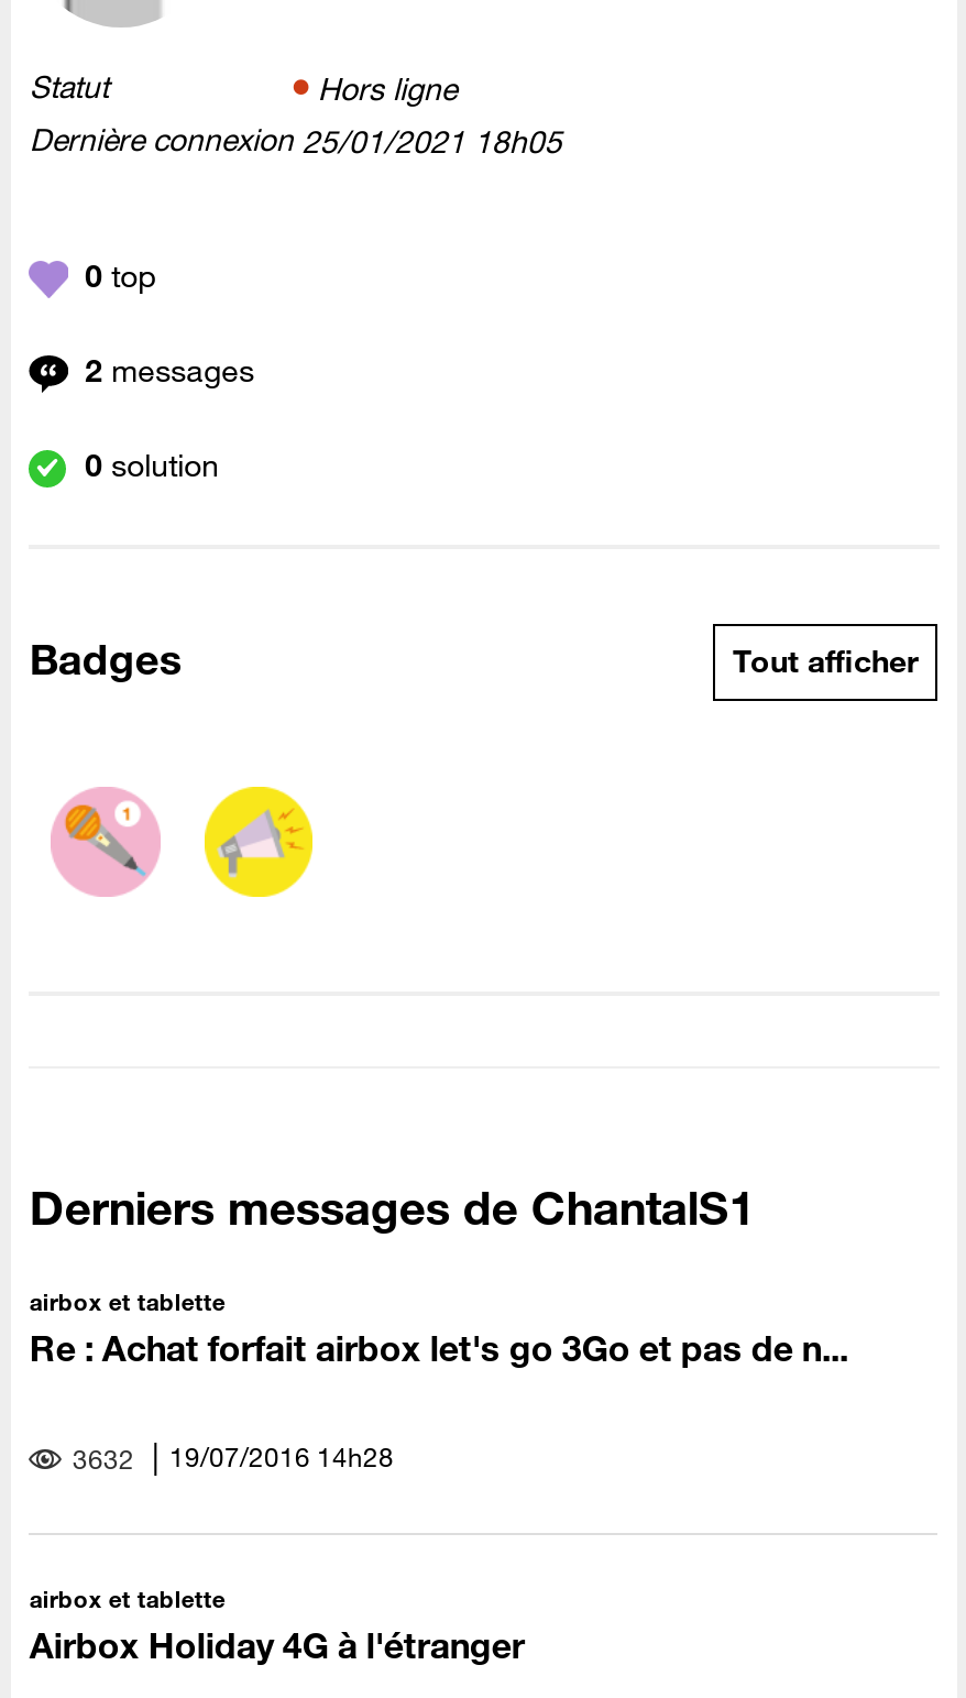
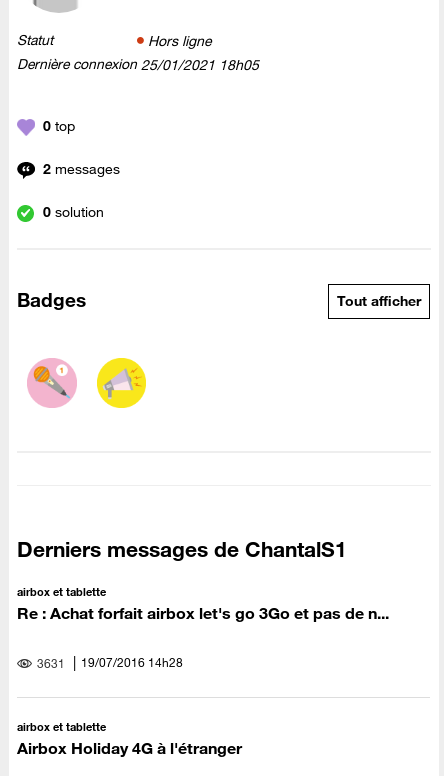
[66,1438,394,1475] 3632 19/07/2016 14h28 -> [34,654,183,671] 3631 19/07/2016 14h28

